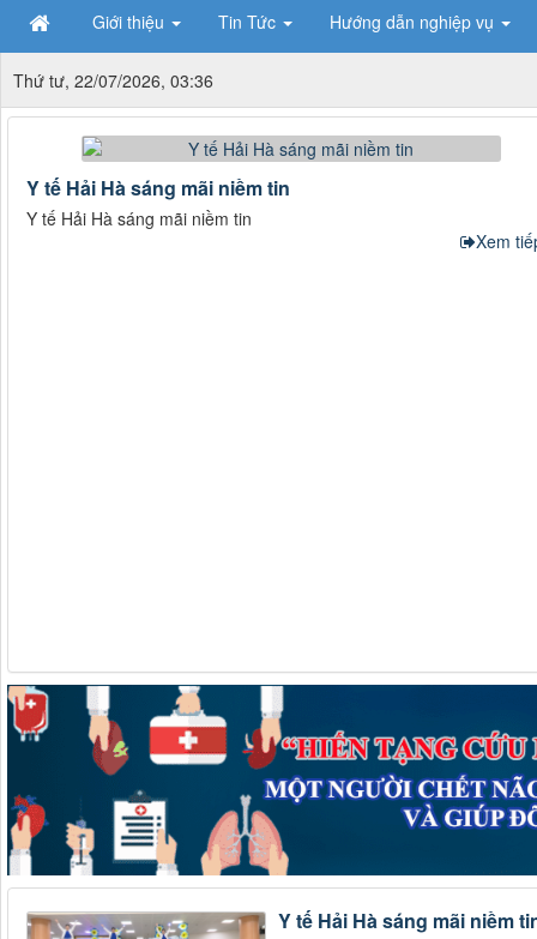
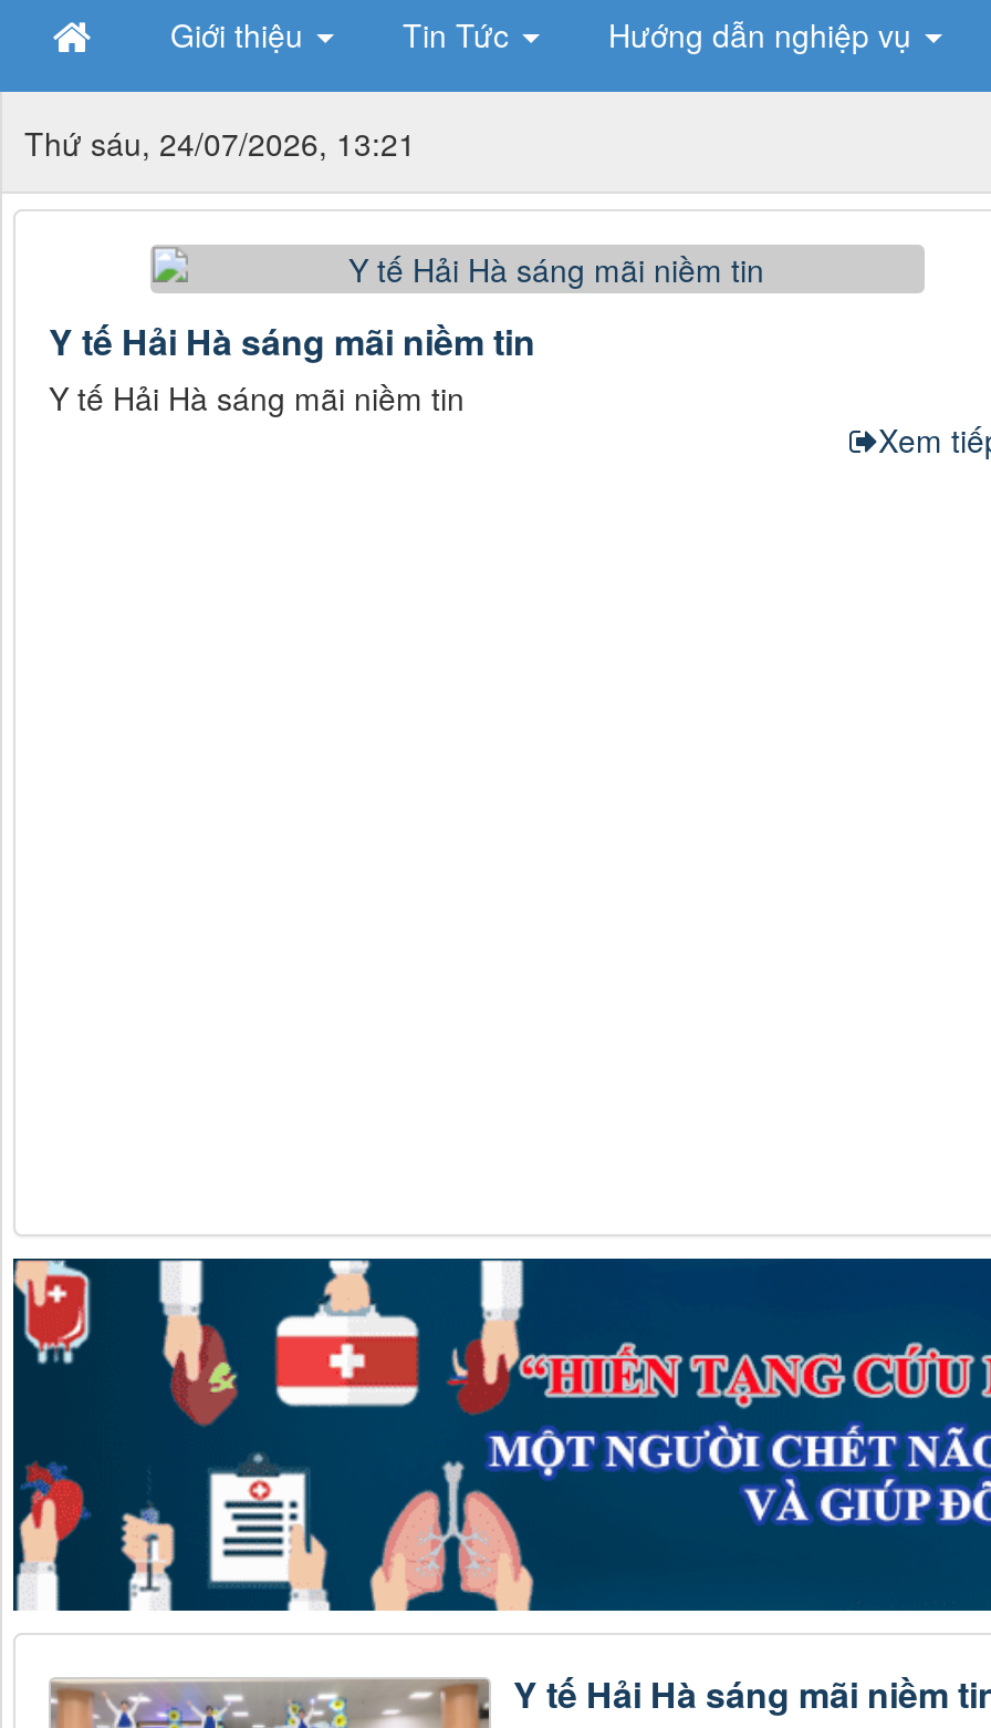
[13,68,213,92] Thứ tư, 22/07/2026, 03:36 -> [24,121,416,165] Thứ sáu, 24/07/2026, 13:21

